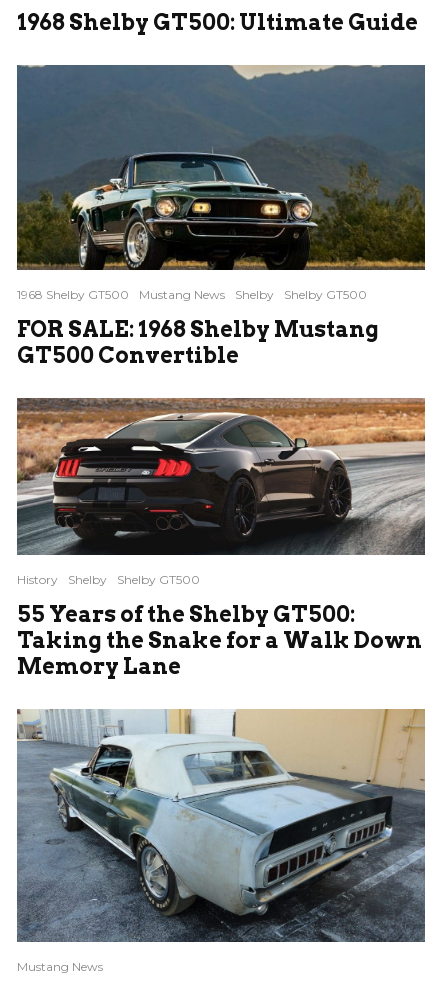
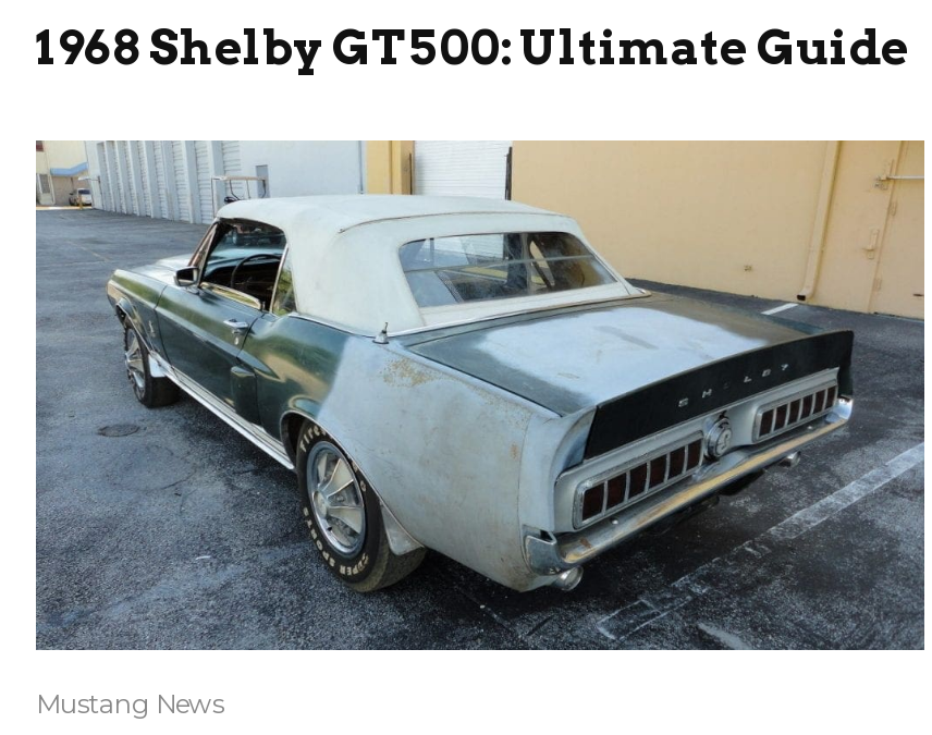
[16,64,426,368] [image] | 1968 Shelby GT500 | Mustang News | Shelby | Shelby GT500 | FOR SALE: 1968 Shelby Mustang | GT500 Convertible -> none
[16,397,426,679] [image] | History | Shelby | Shelby GT500 | 55 Years of the Shelby GT500: | Taking the Snake for a Walk Down | Memory Lane -> none

